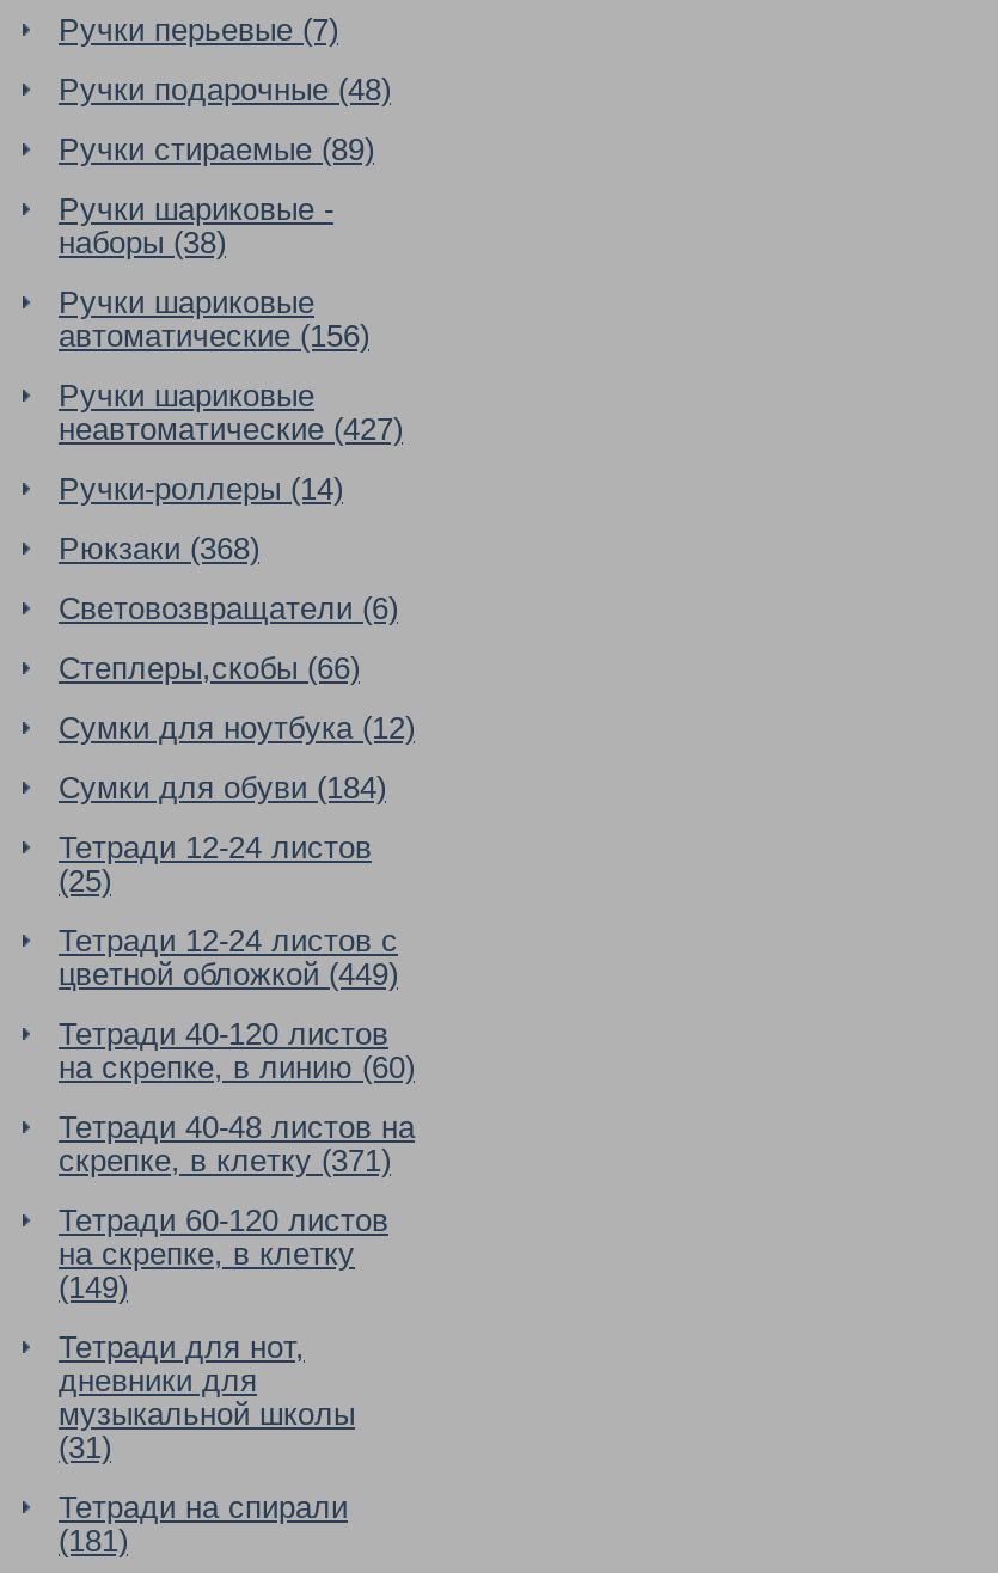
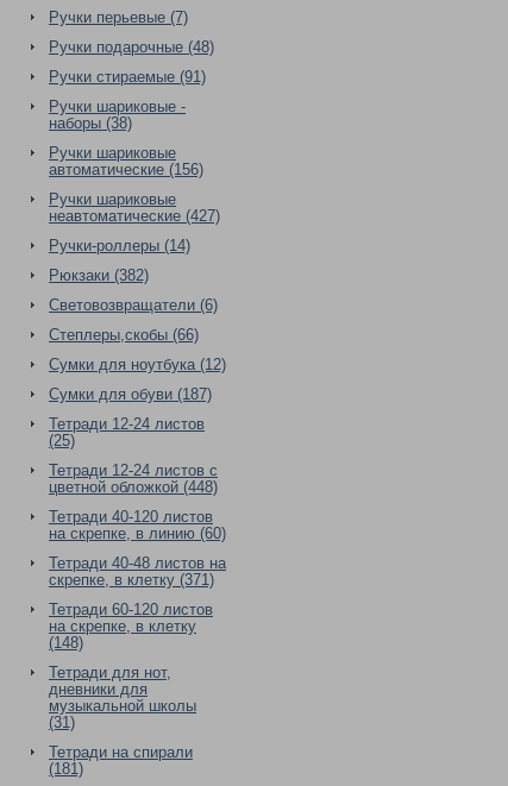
[59,132,374,168] Ручки стираемые (89) -> [49,68,206,86] Ручки стираемые (91)
[59,531,259,567] Рюкзаки (368) -> [49,266,149,284] Рюкзаки (382)
[59,770,386,806] Сумки для обуви (184) -> [49,385,212,403] Сумки для обуви (187)
[59,956,398,992] цветной обложкой (449) -> [49,478,218,496] цветной обложкой (448)
[59,1270,128,1305] (149) -> [49,634,83,652] (148)

